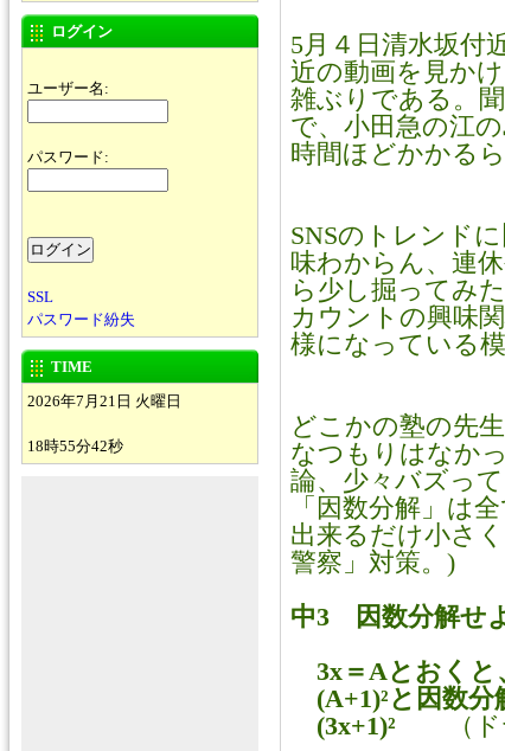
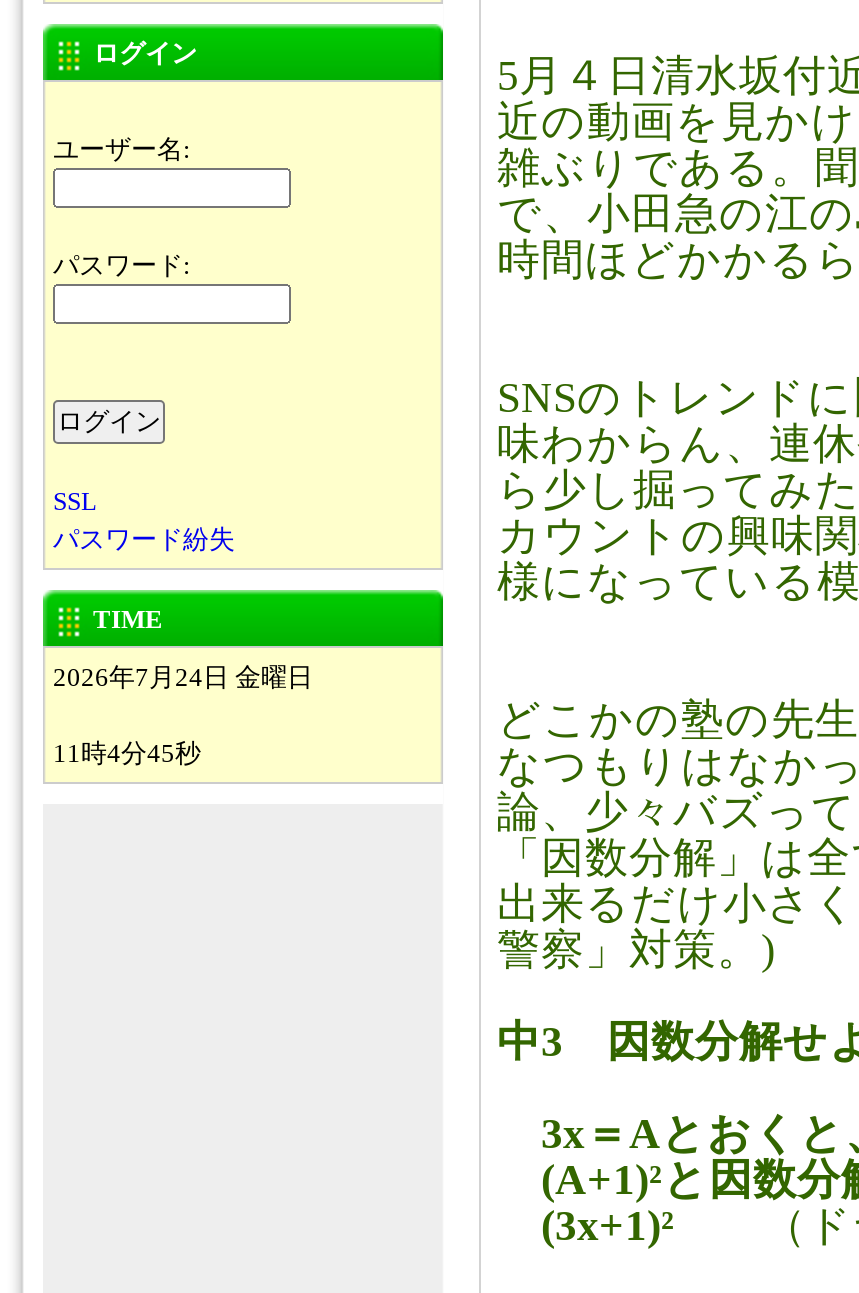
[27,392,181,410] 2026年7月21日 火曜日 -> [53,662,313,692] 2026年7月24日 金曜日
[27,437,123,455] 18時55分42秒 -> [53,738,201,768] 11時4分45秒

